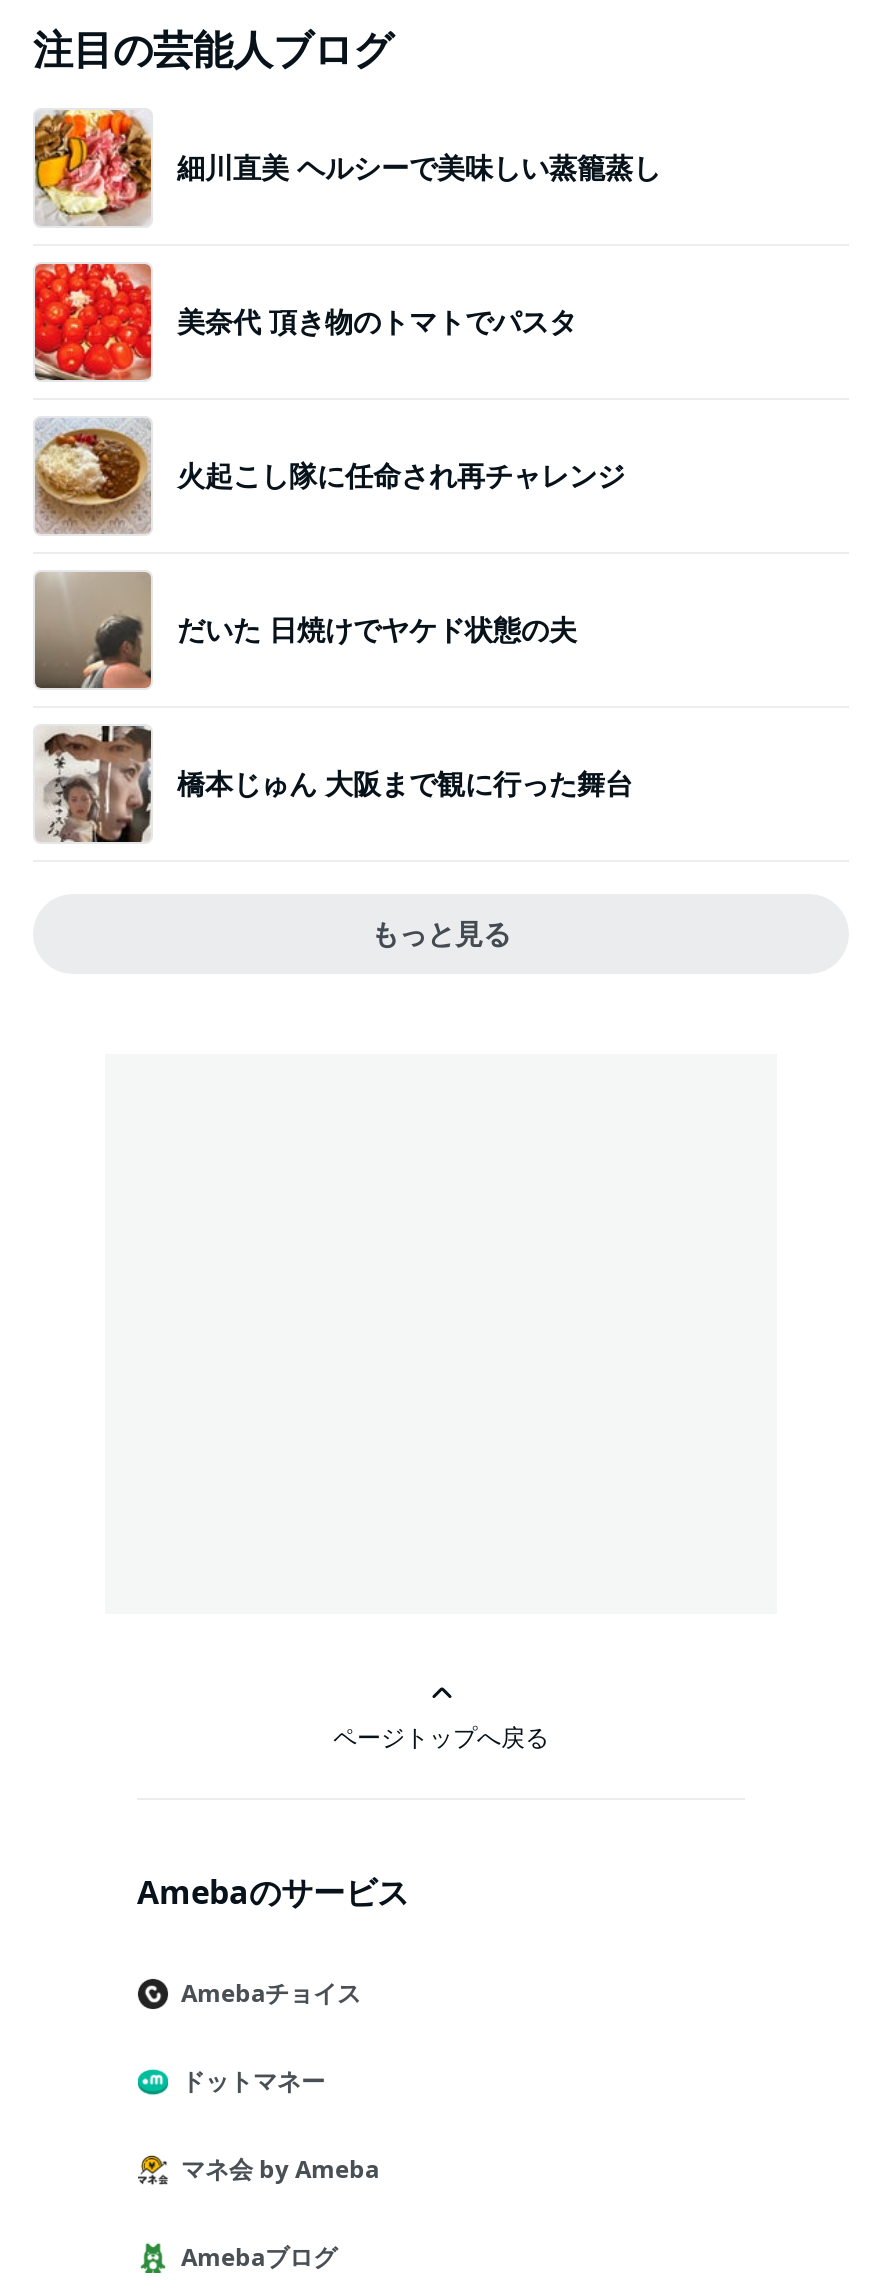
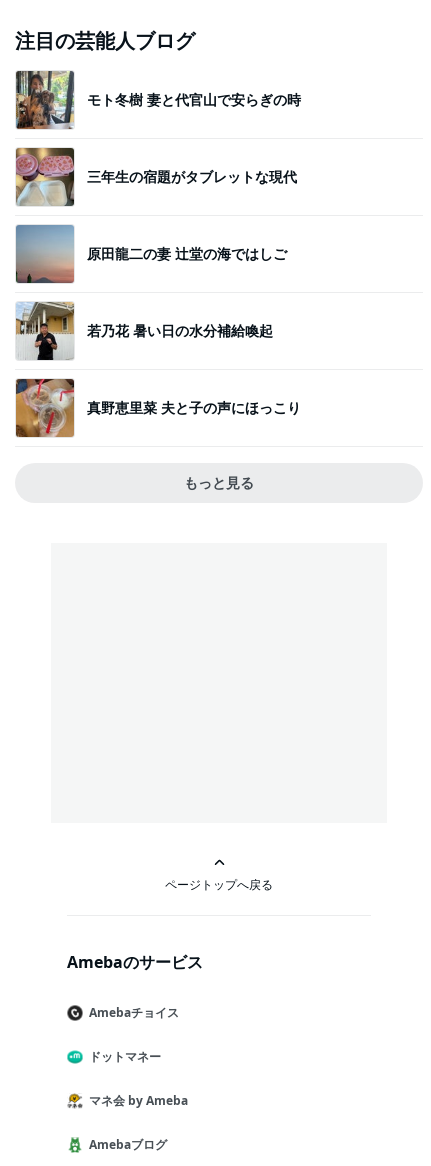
[33,108,661,226] [image] | 細川直美 ヘルシーで美味しい蒸籠蒸し -> [15,70,301,130] [image] | モト冬樹 妻と代官山で安らぎの時
[33,262,577,382] [image] | 美奈代 頂き物のトマトでパスタ -> [15,147,297,207] [image] | 三年生の宿題がタブレットな現代
[35,420,625,536] [image] | 火起こし隊に任命され再チャレンジ -> [15,225,287,284] [image] | 原田龍二の妻 辻堂の海ではしご
[33,572,577,690] [image] | だいた 日焼けでヤケド状態の夫 -> [16,302,273,361] [image] | 若乃花 暑い日の水分補給喚起
[35,724,633,844] [image] | 橋本じゅん 大阪まで観に行った舞台 -> [15,378,301,438] [image] | 真野恵里菜 夫と子の声にほっこり

